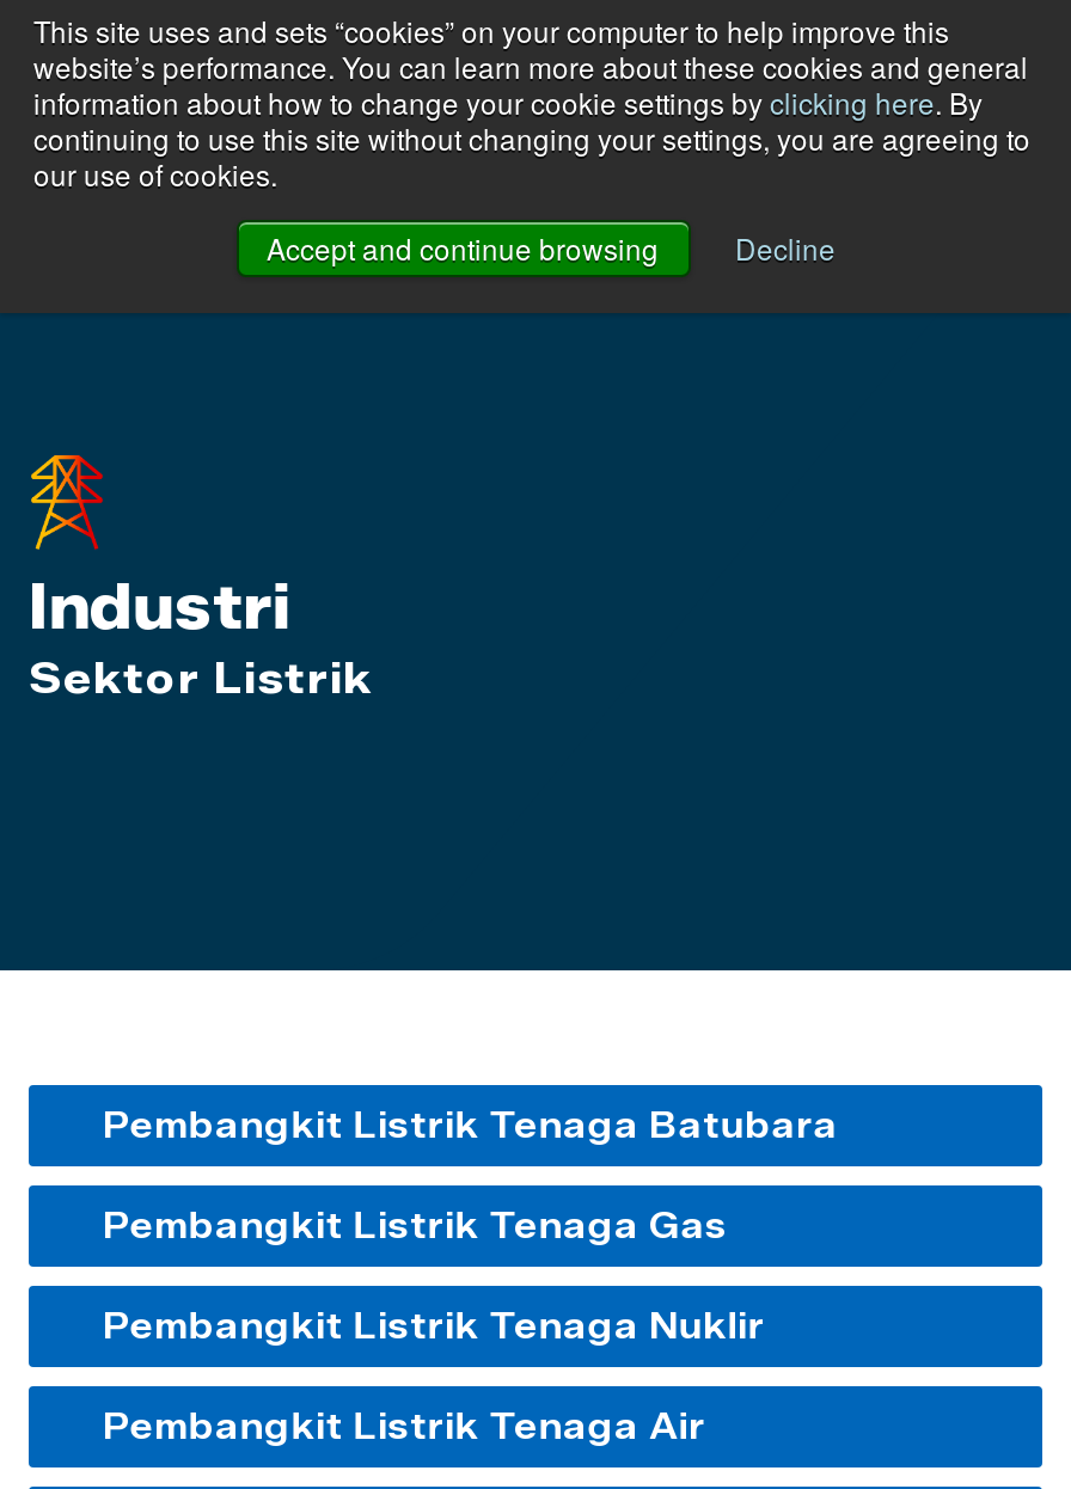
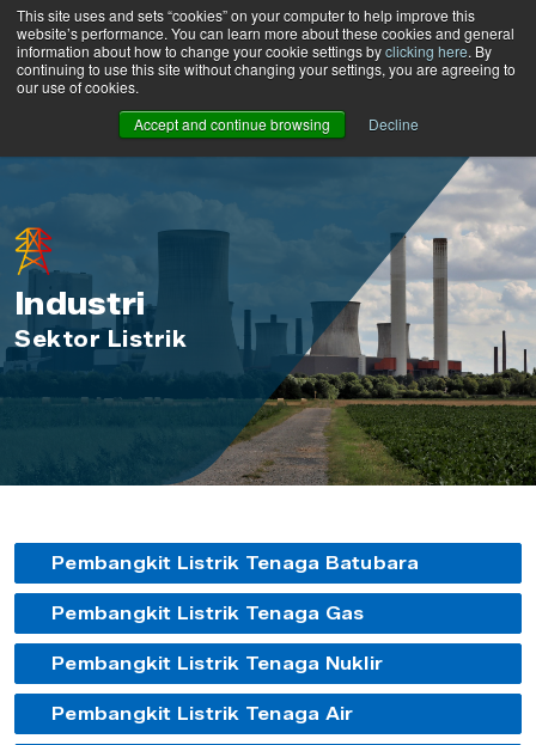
none -> [4,155,532,487] [image]

